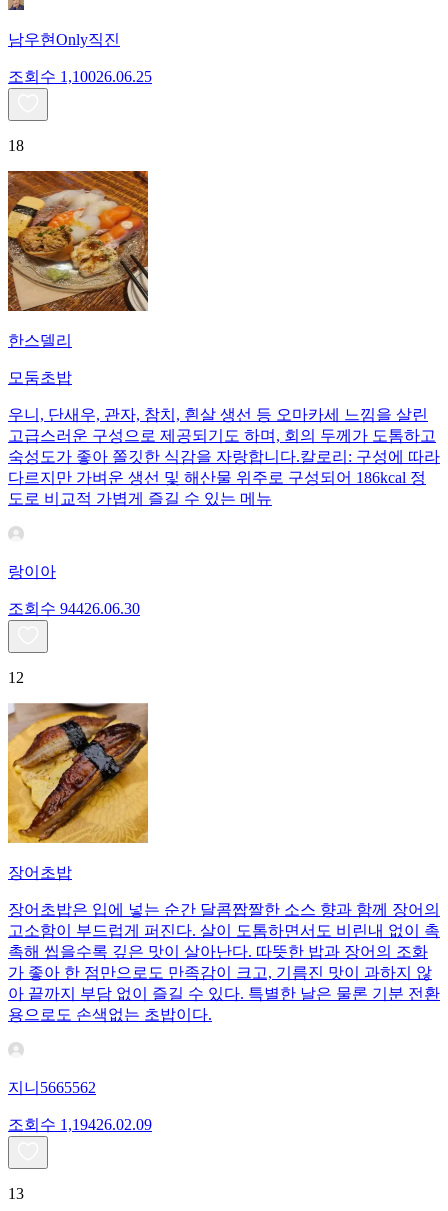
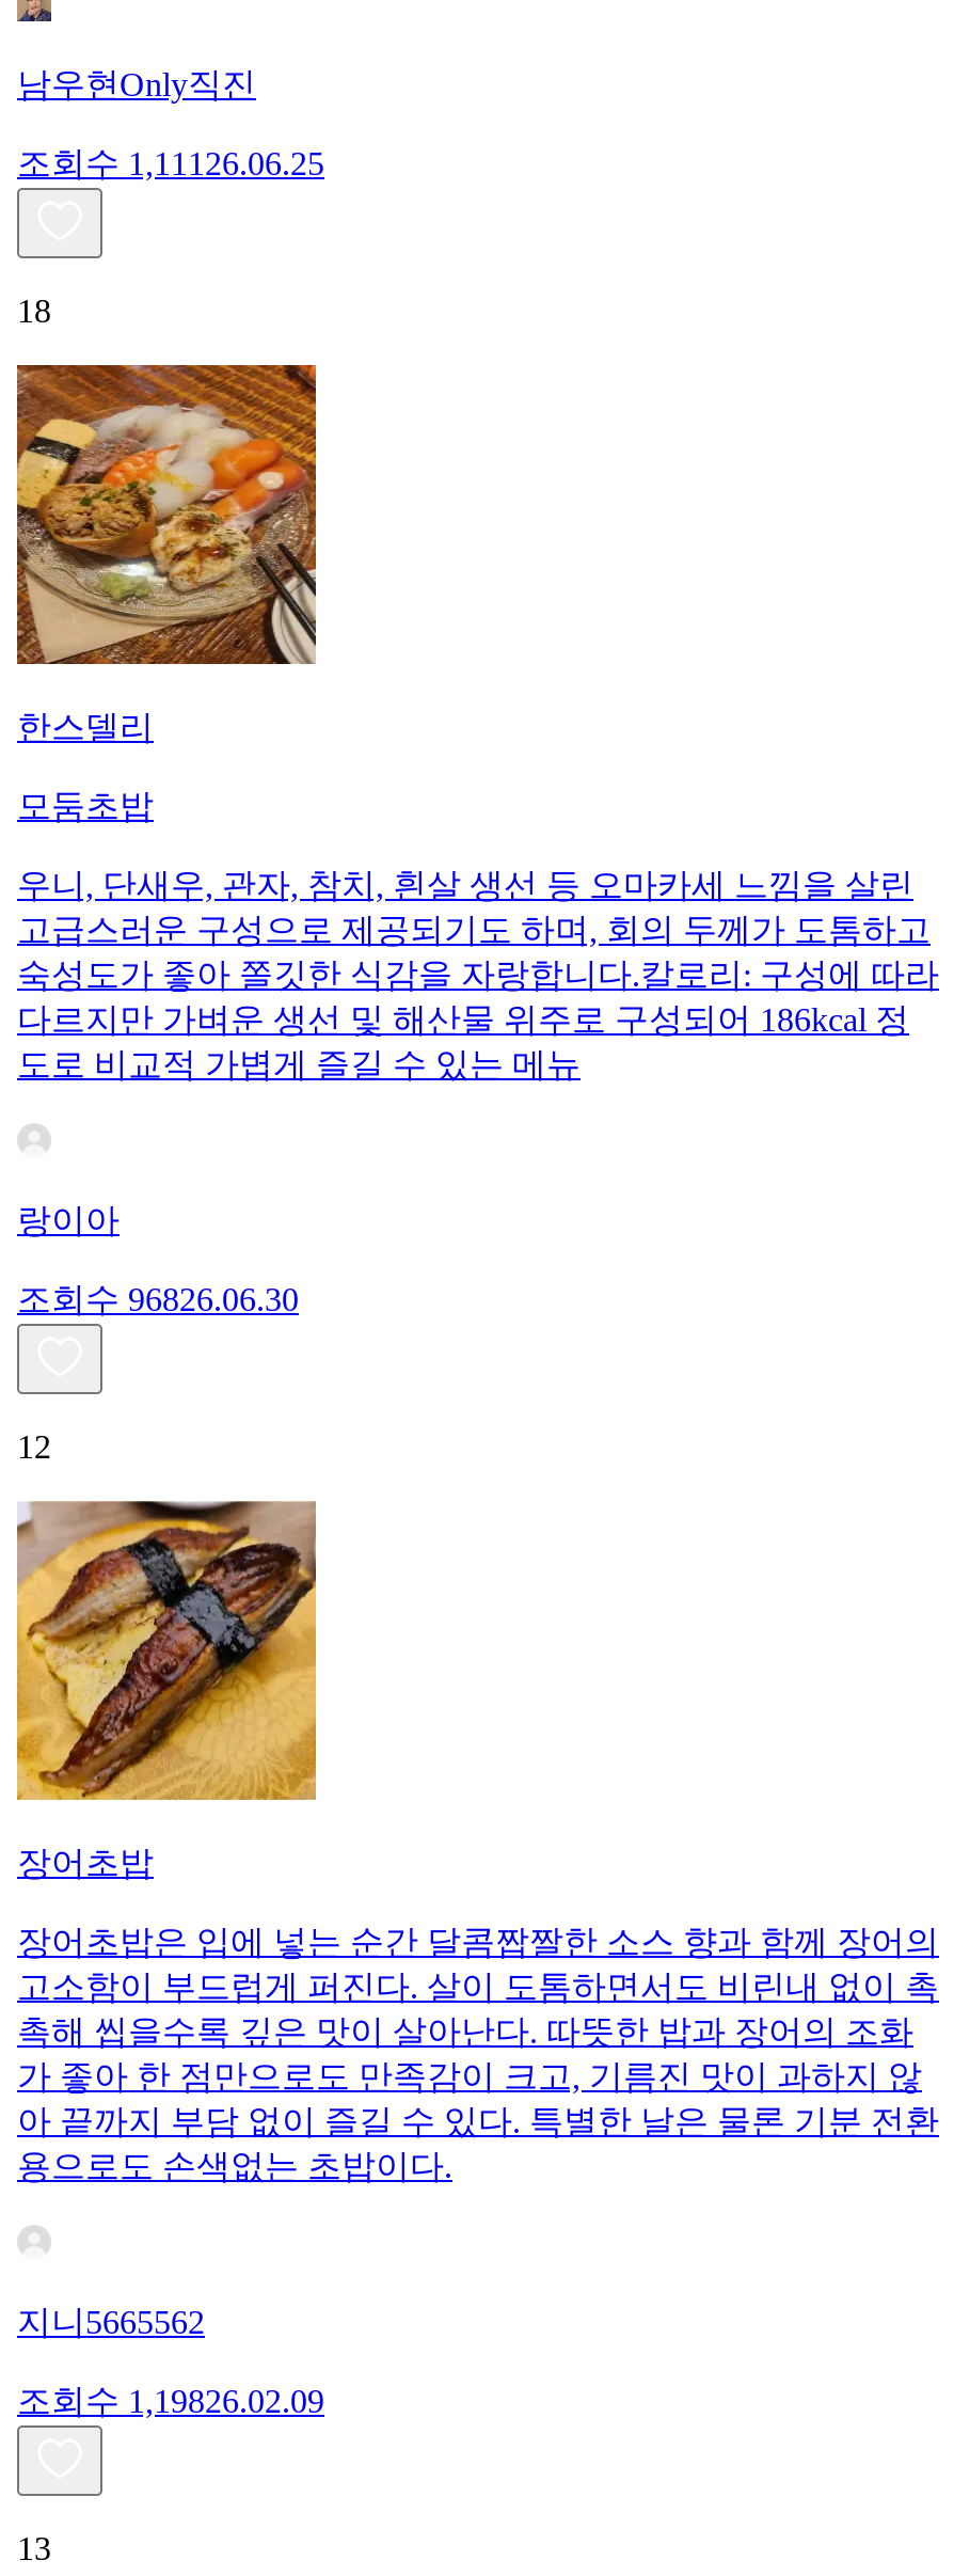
[8,68,152,85] 조회수 1,100 26.06.25 -> [17,146,324,182] 조회수 1,111 26.06.25
[8,600,140,617] 조회수 94426.06.30 -> [17,1281,299,1318] 조회수 96826.06.30
[8,1116,152,1133] 조회수 1,19426.02.09 -> [17,2383,324,2419] 조회수 1,19826.02.09

